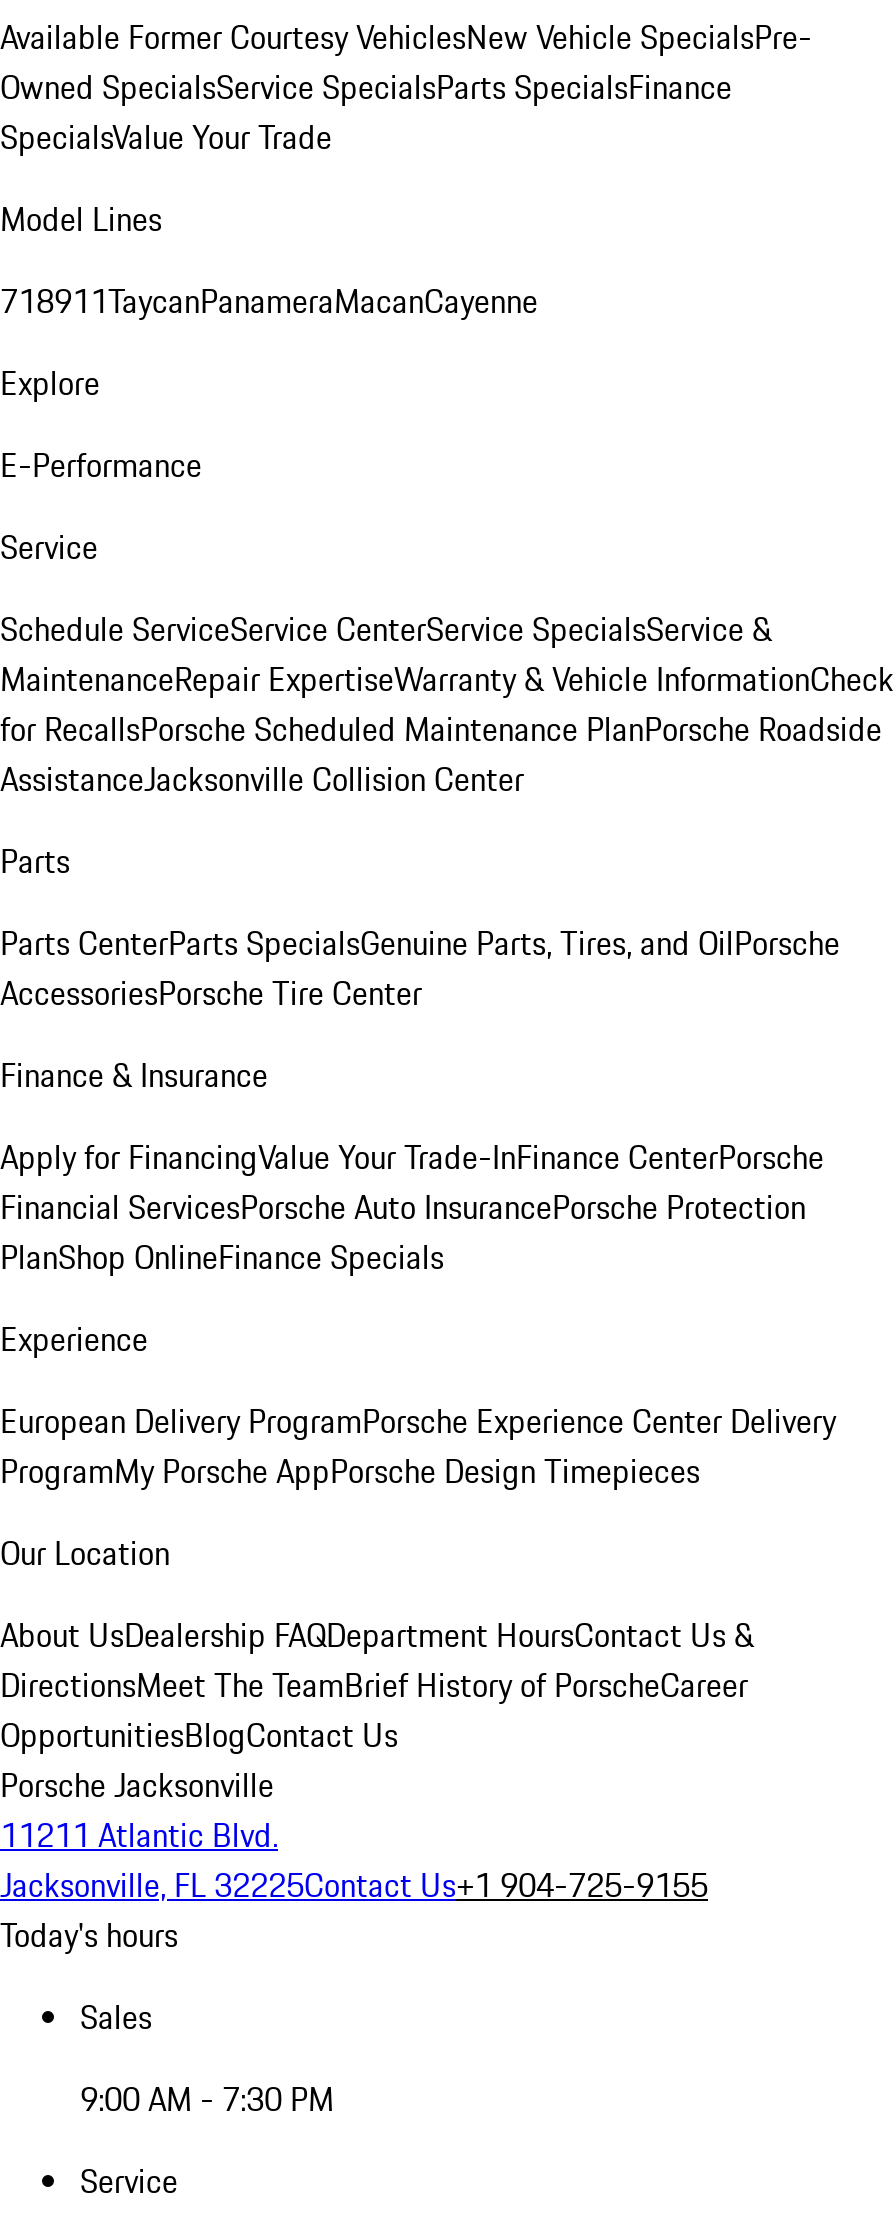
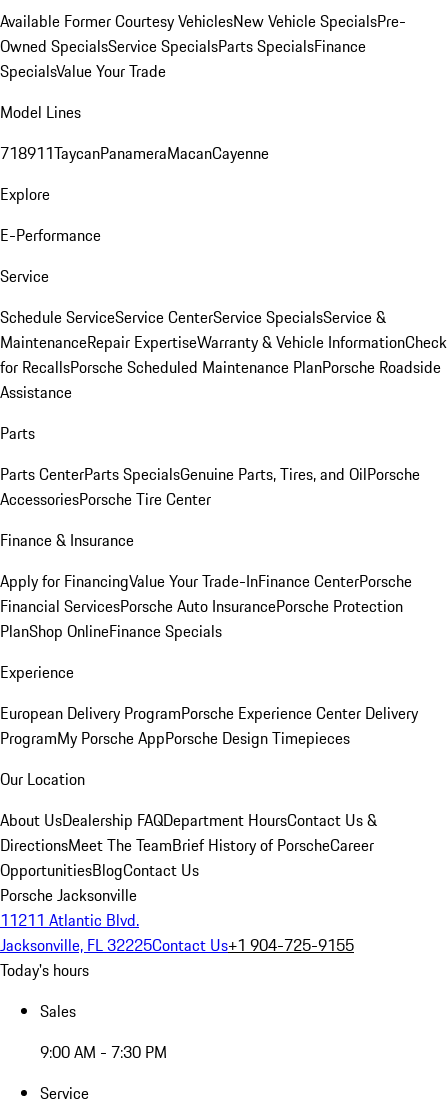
[0,755,524,803] AssistanceJacksonville Collision Center -> [0,380,72,404] Assistance

